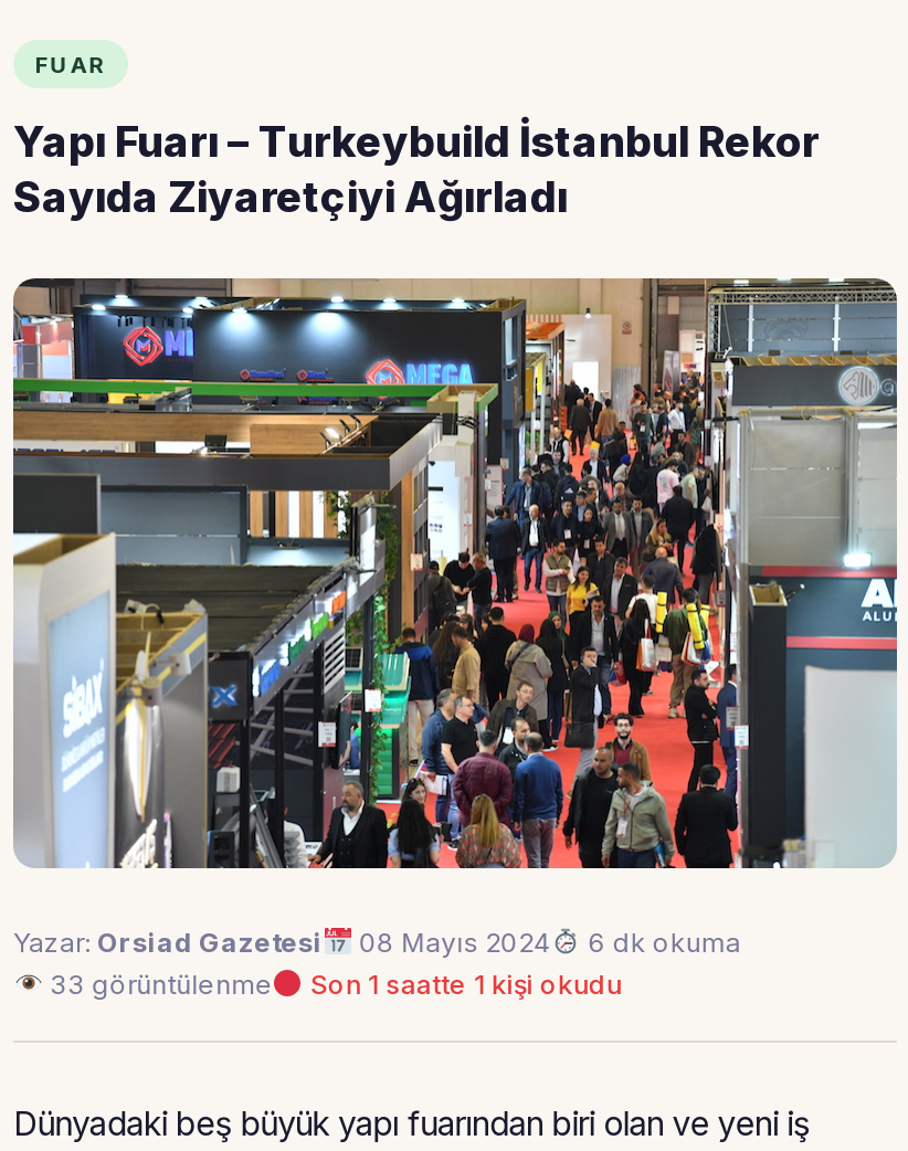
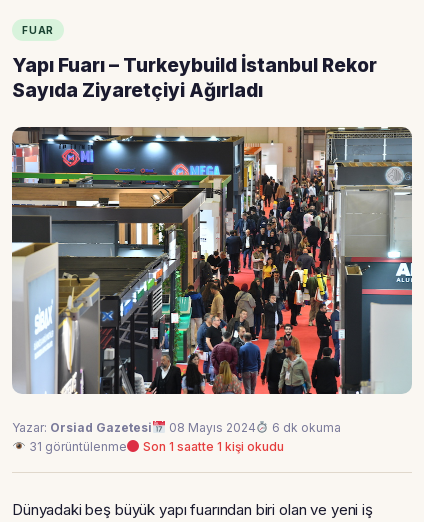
[44,967,273,1000] 33 görüntülenme -> [26,438,127,453] 31 görüntülenme

